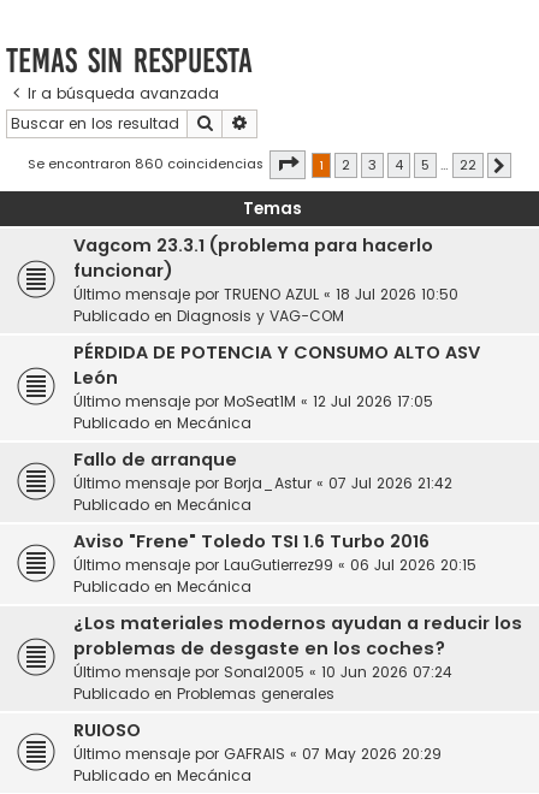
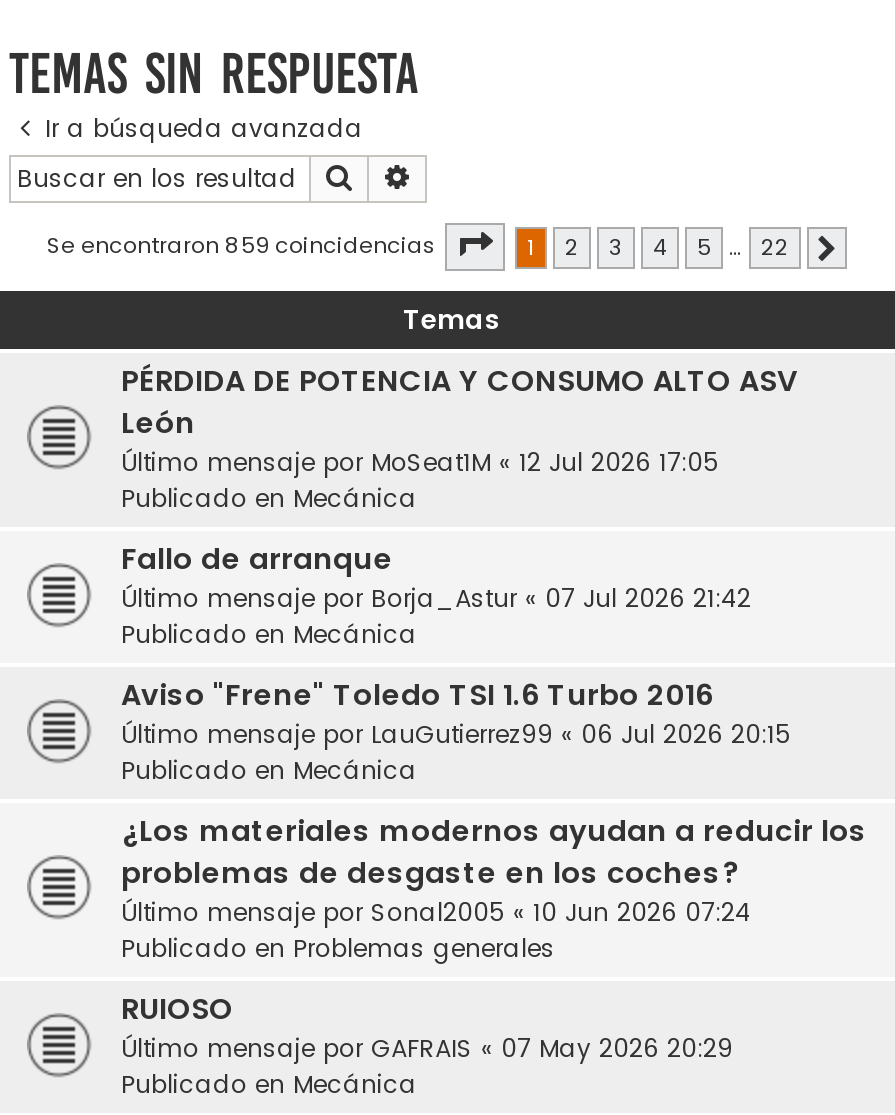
[28,155,267,174] Se encontraron 860 coincidencias -> [47,230,441,262] Se encontraron 859 coincidencias
[73,234,458,327] Vagcom 23.3.1 (problema para hacerlo | funcionar) | Último mensaje por TRUENO AZUL «18 Jul 2026 10:50 | Publicado en Diagnosis y VAG-COM -> none

